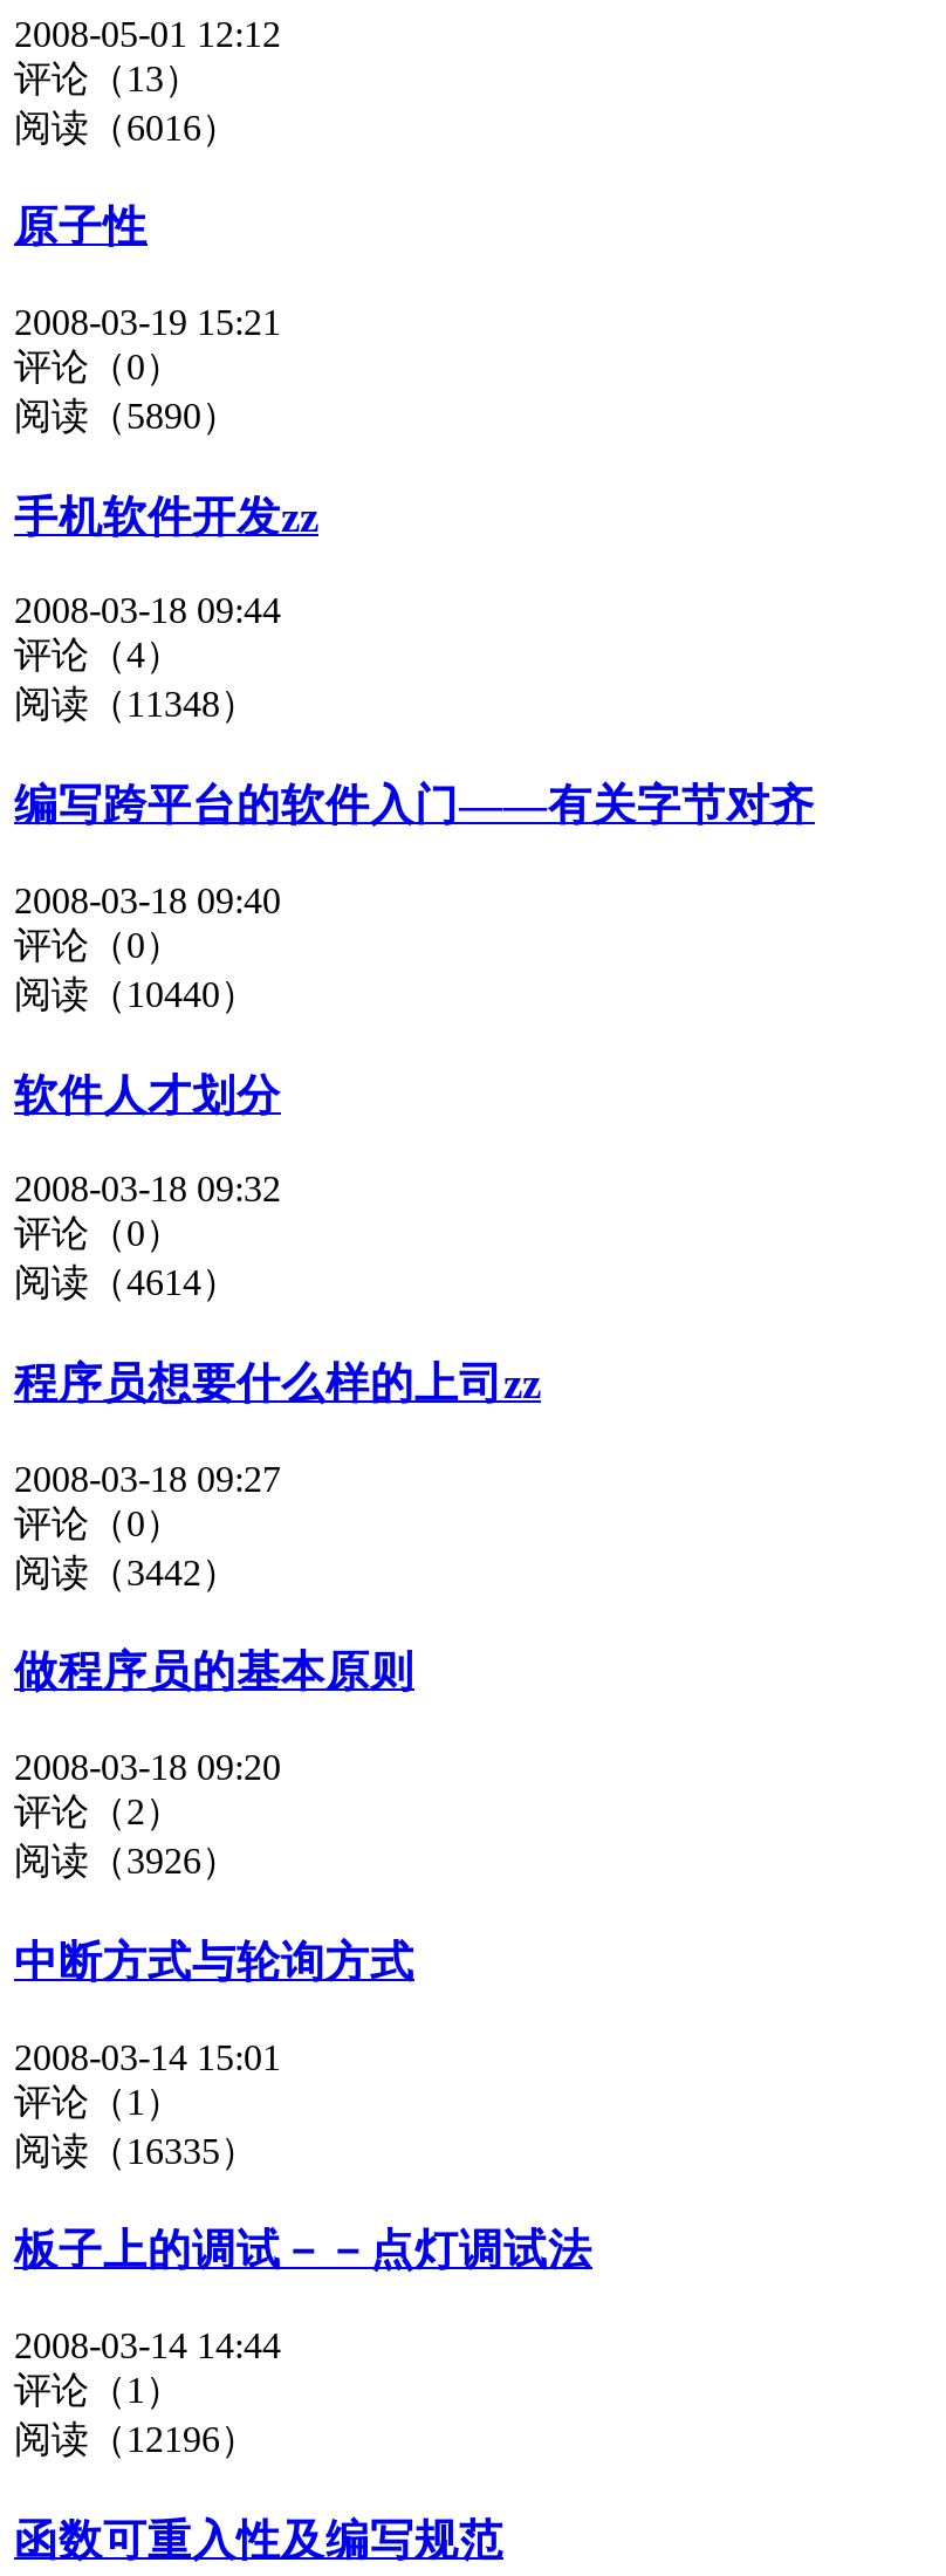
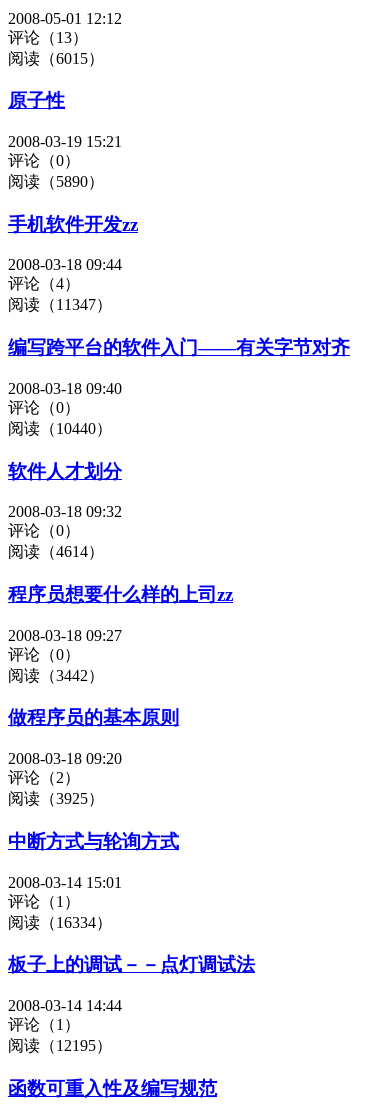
[14,107,239,147] 阅读（6016） -> [8,50,104,67] 阅读（6015）
[14,685,258,725] 阅读（11348） -> [8,296,112,313] 阅读（11347）
[14,1841,239,1881] 阅读（3926） -> [8,790,104,807] 阅读（3925）
[14,2130,258,2170] 阅读（16335） -> [8,914,112,931] 阅读（16334）
[14,2419,258,2459] 阅读（12196） -> [8,1037,112,1054] 阅读（12195）

